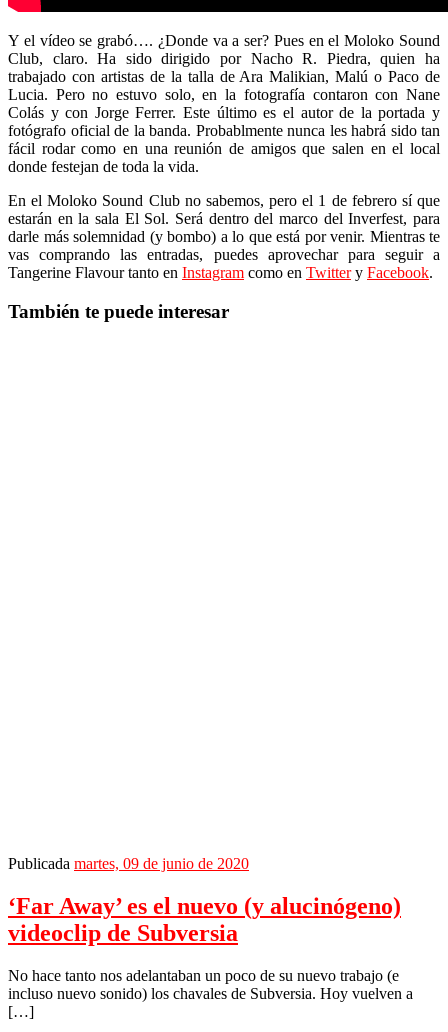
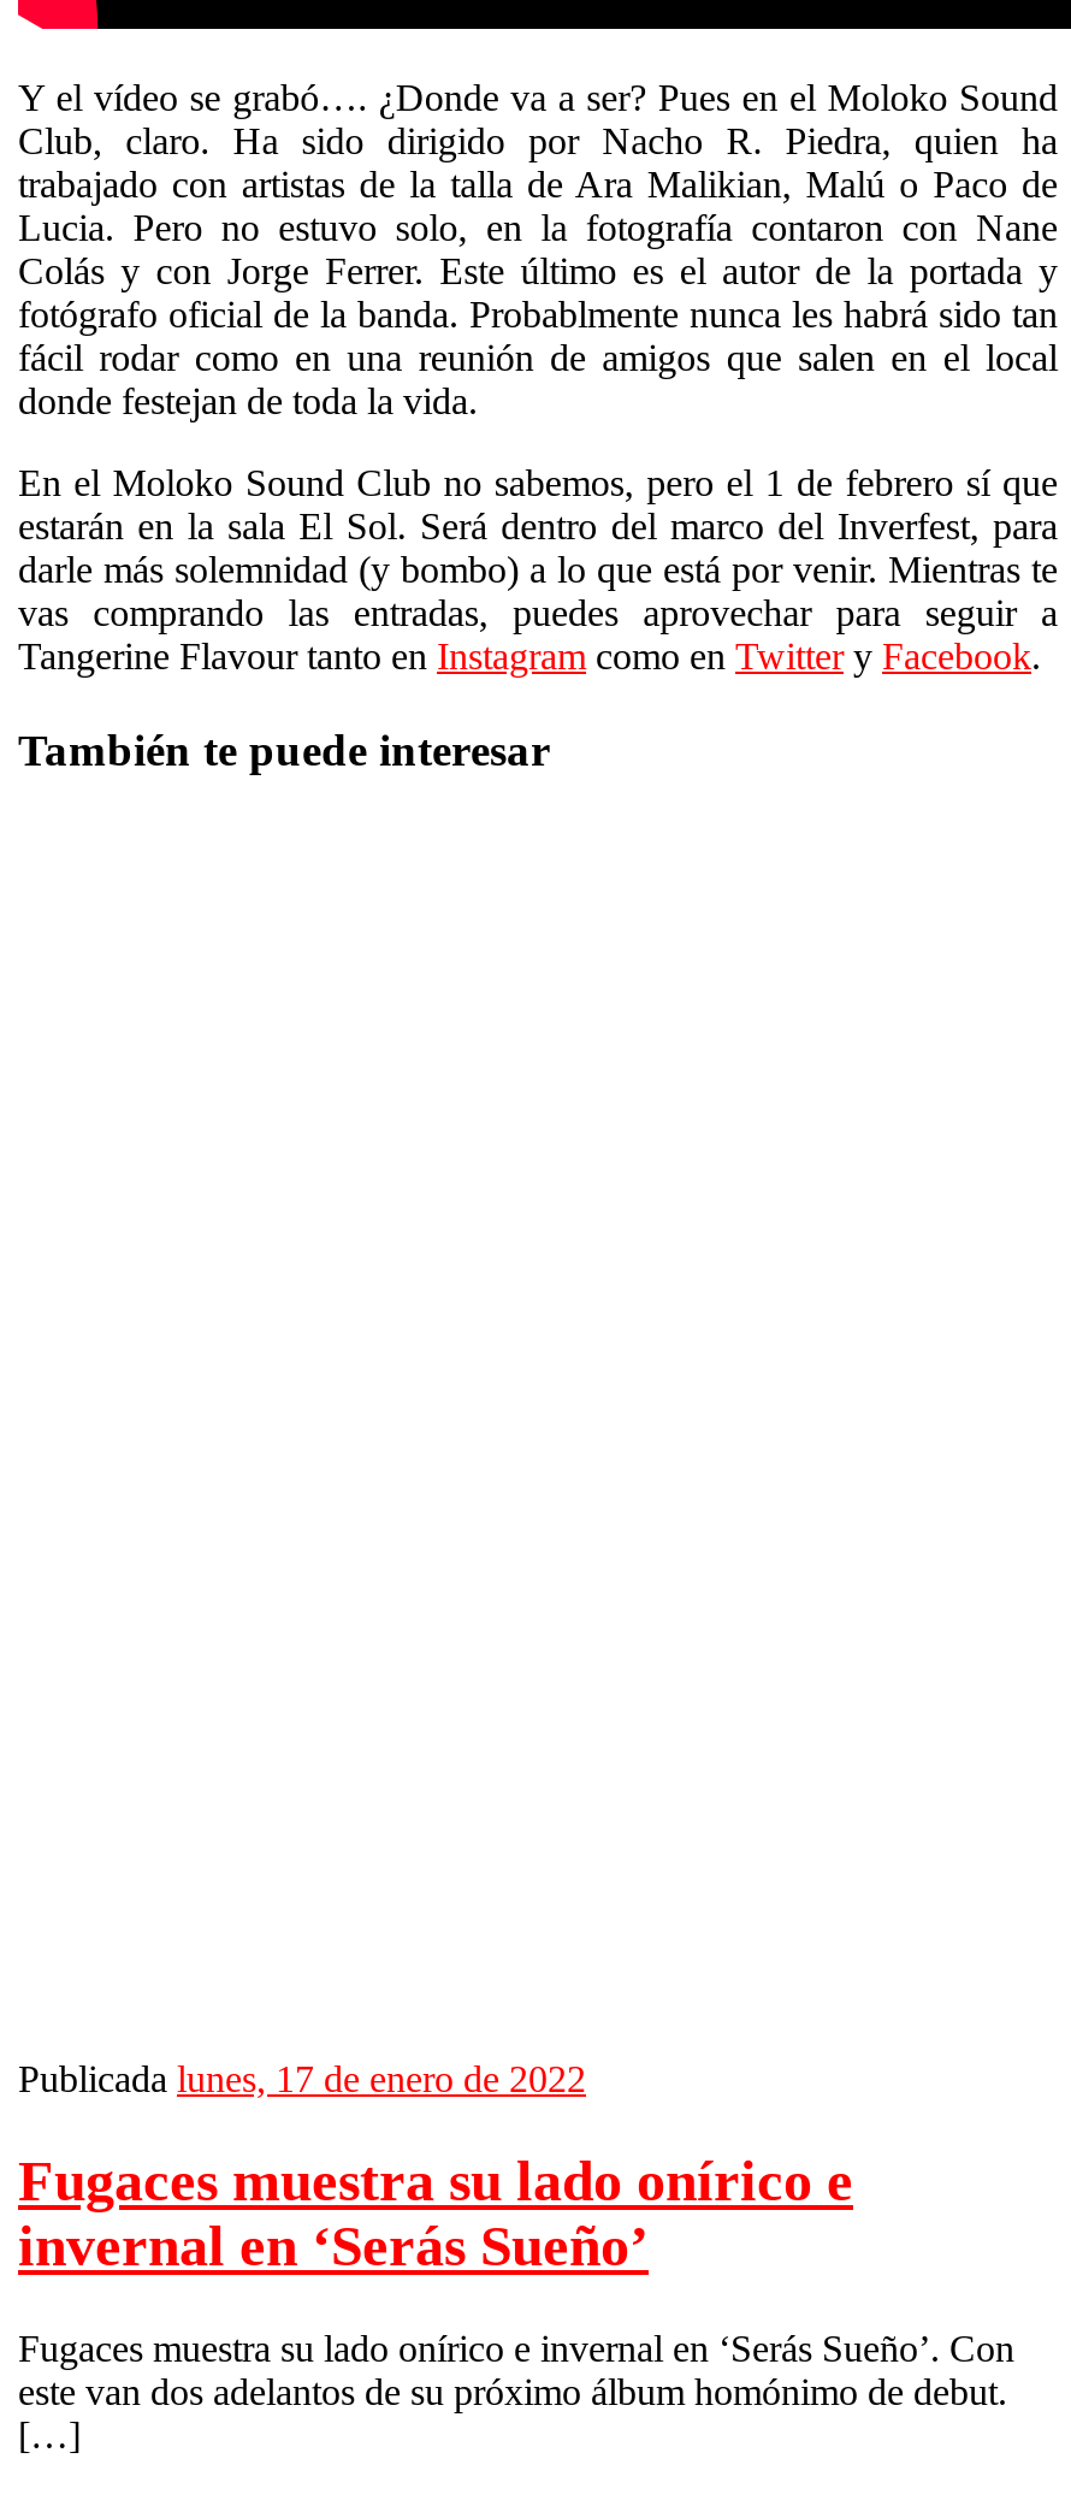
[8,855,249,872] Publicada martes, 09 de junio de 2020 -> [18,2059,586,2100] Publicada lunes, 17 de enero de 2022
[8,893,401,946] ‘Far Away’ es el nuevo (y alucinógeno) | videoclip de Subversia -> [18,2150,853,2278] Fugaces muestra su lado onírico e | invernal en ‘Serás Sueño’
[8,967,413,1002] No hace tanto nos adelantaban un poco de su nuevo trabajo (e | incluso nuevo sonido) los chavales de Subversia. Hoy vuelven a -> [18,2328,1014,2412] Fugaces muestra su lado onírico e invernal en ‘Serás Sueño’. Con | este van dos adelantos de su próximo álbum homónimo de debut.

